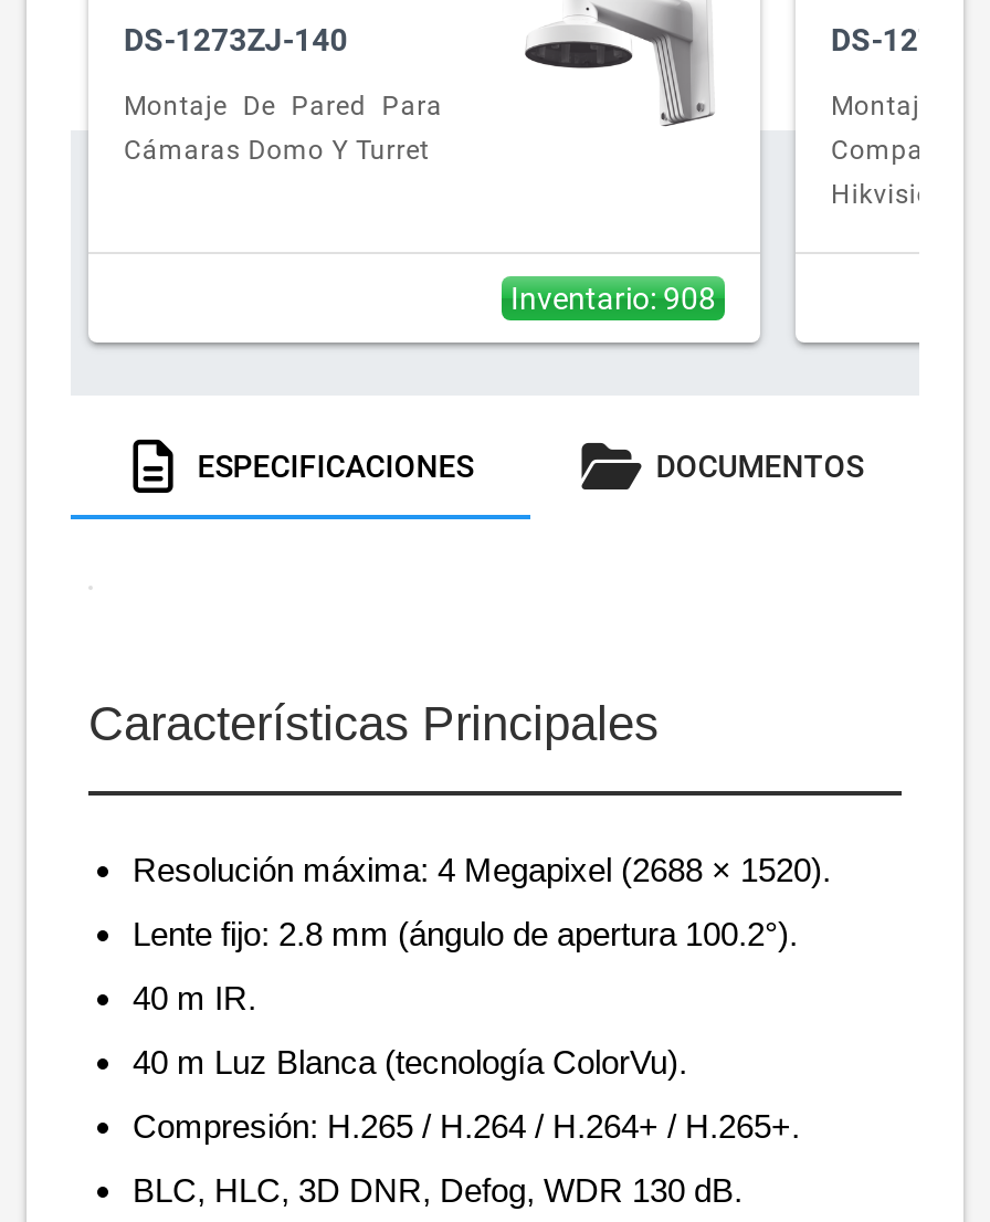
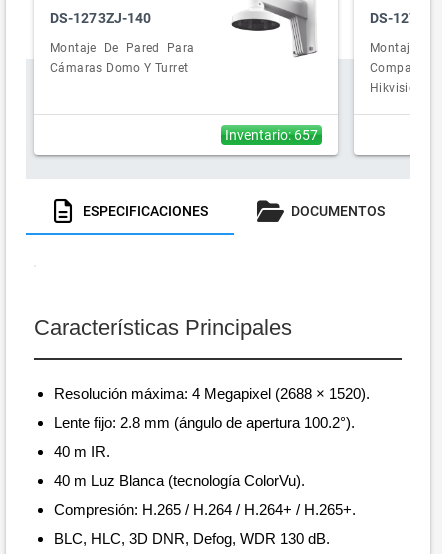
[510,281,716,316] Inventario: 908 -> [225,127,318,143] Inventario: 657

